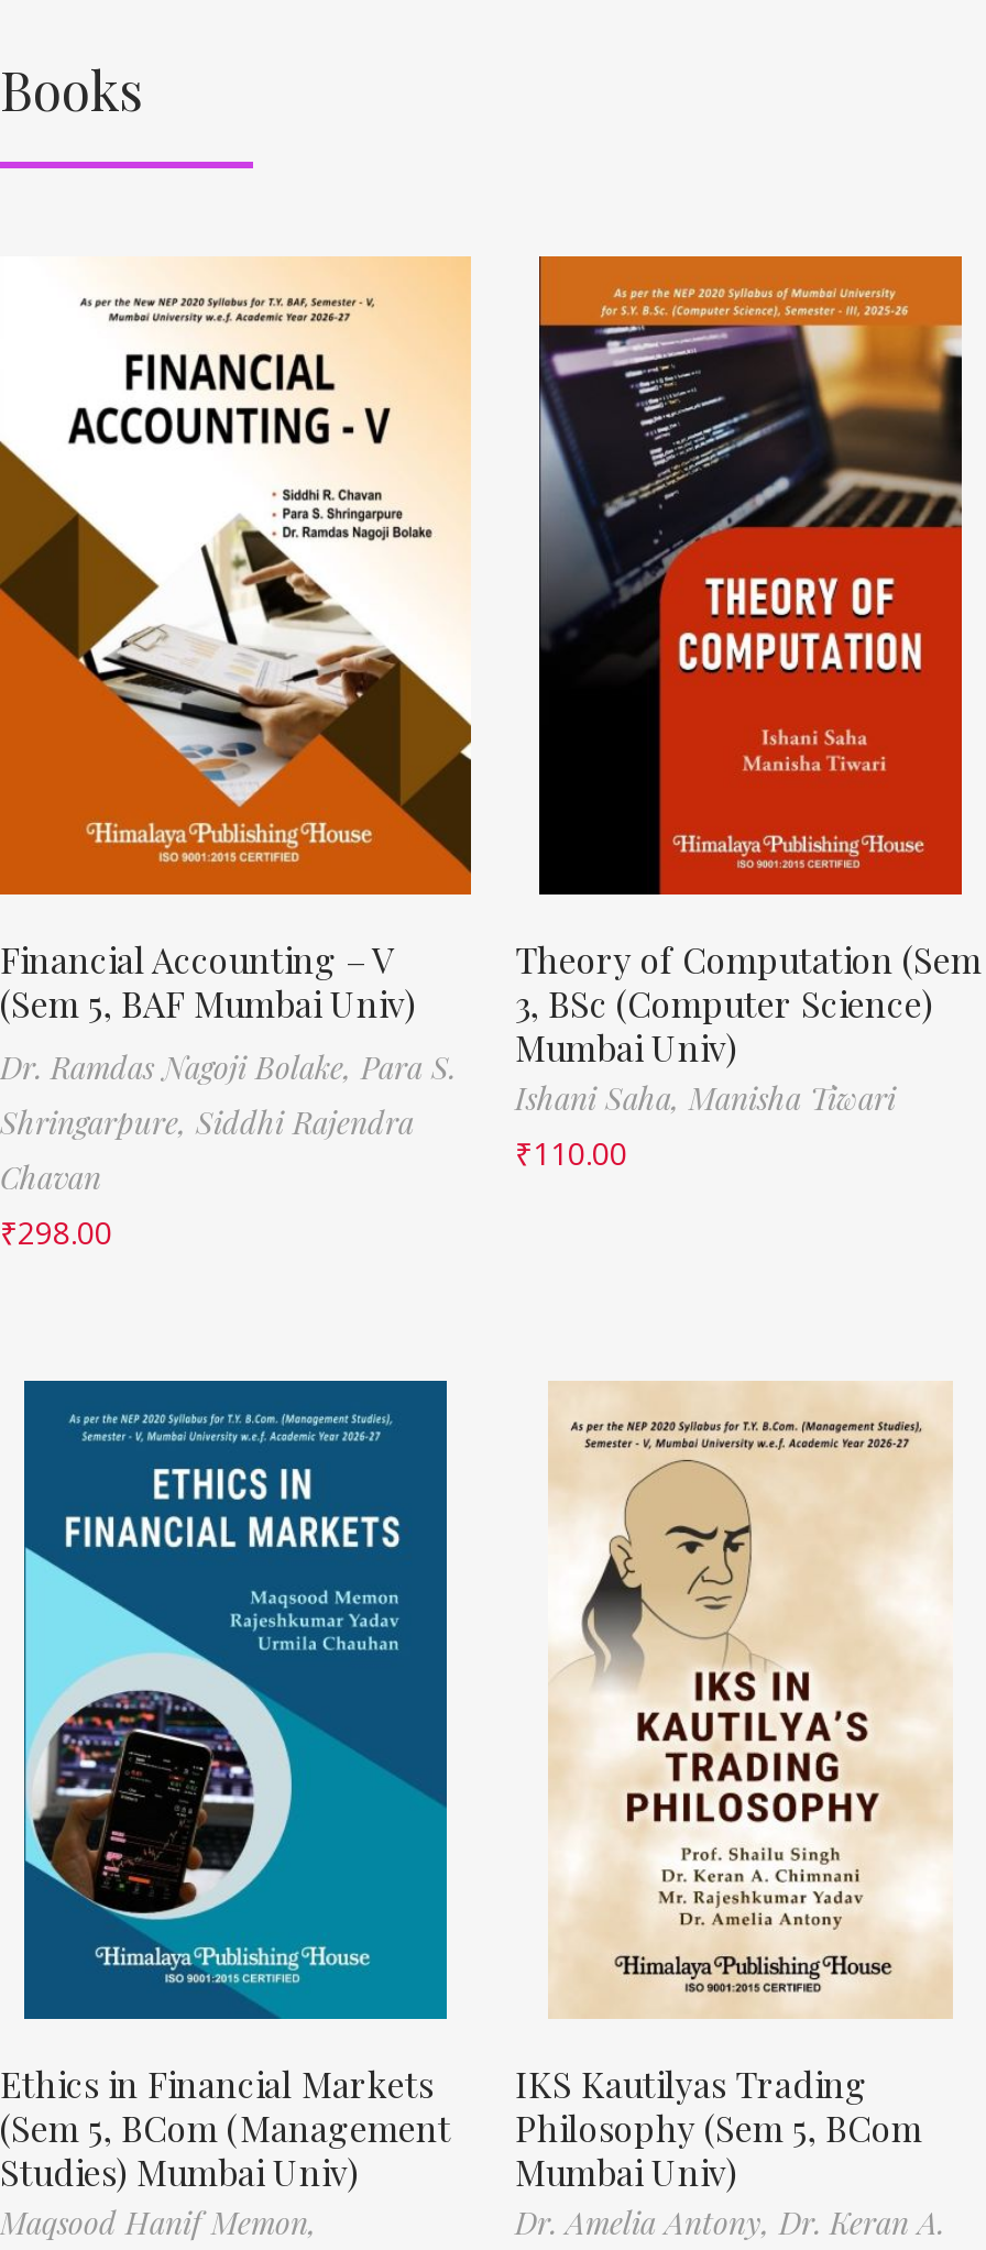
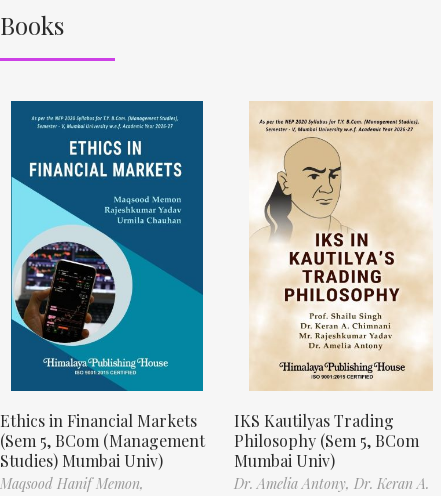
[0,254,473,1253] [image] | Financial Accounting – V | (Sem 5, BAF Mumbai Univ) | Dr. Ramdas Nagoji Bolake, Para S. | Shringarpure, Siddhi Rajendra | Chavan | ₹298.00 -> none
[515,254,982,1173] [image] | Theory of Computation (Sem | 3, BSc (Computer Science) | Mumbai Univ) | Ishani Saha, Manisha Tiwari | ₹110.00 -> none

